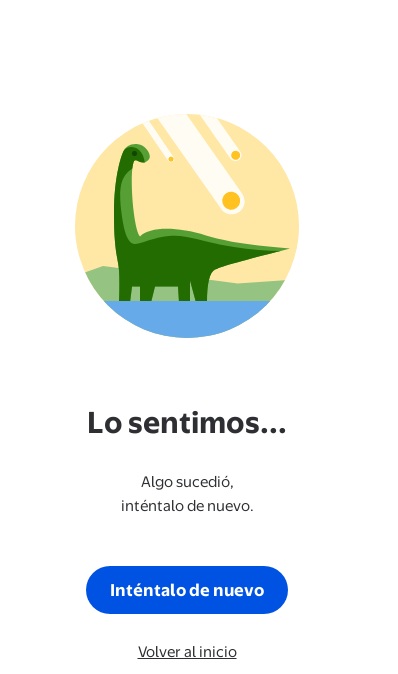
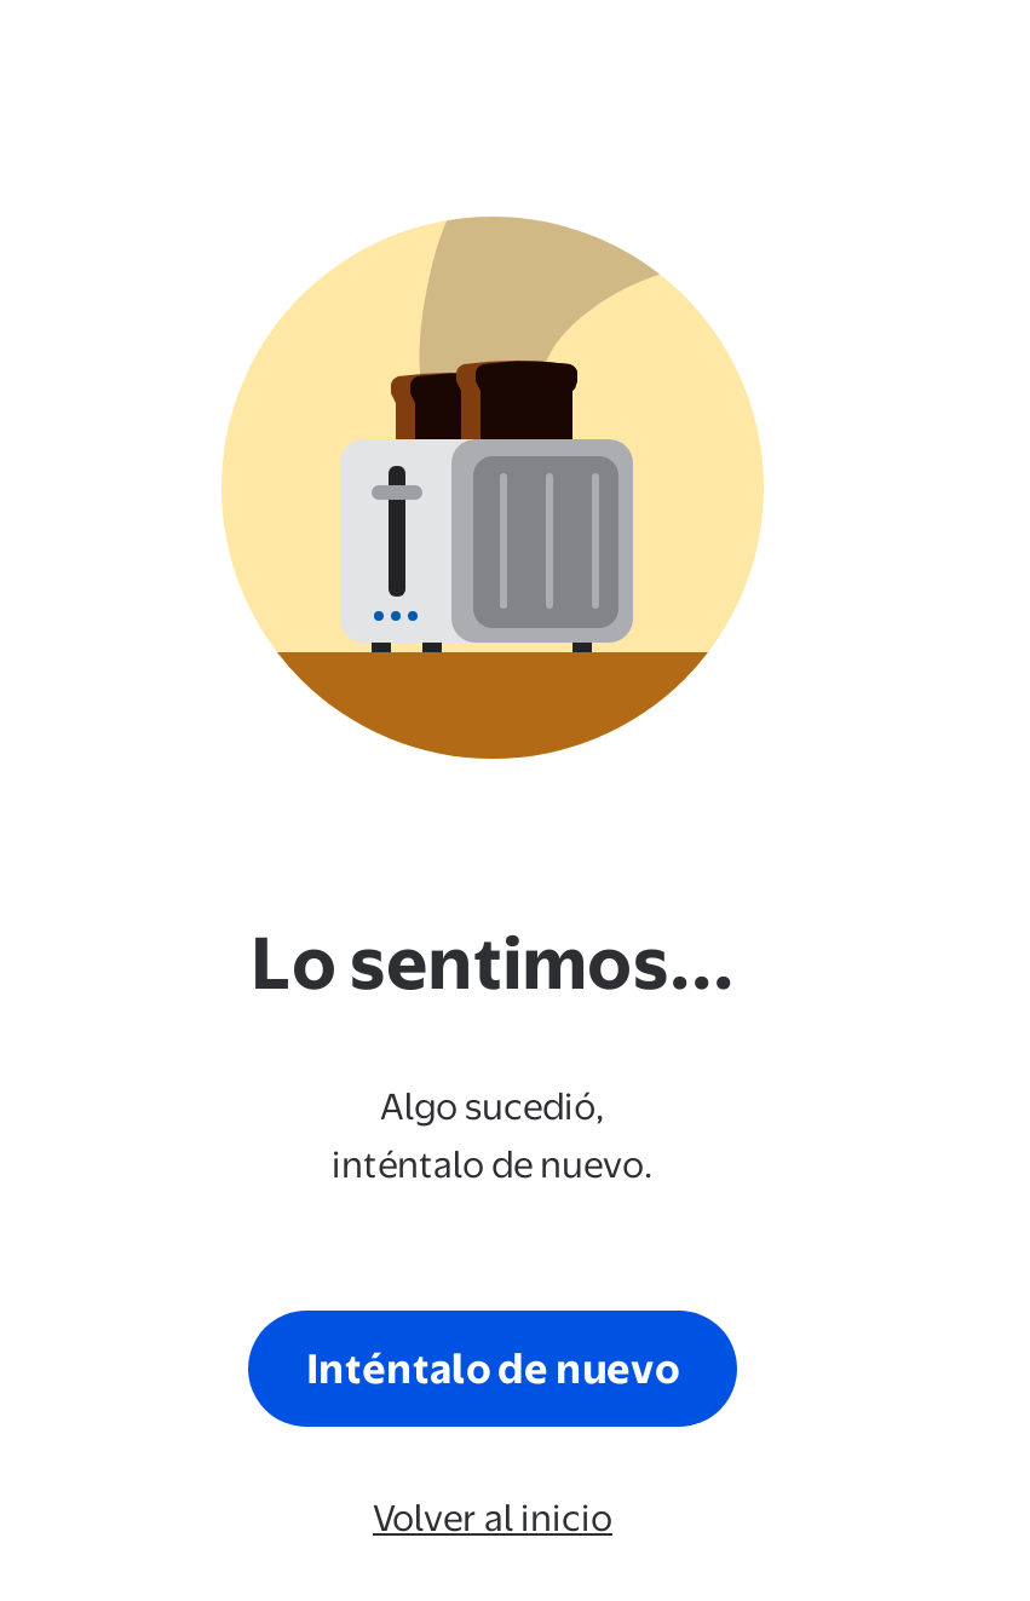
[85,115,289,339] [image] -> [248,217,732,761] [image]

